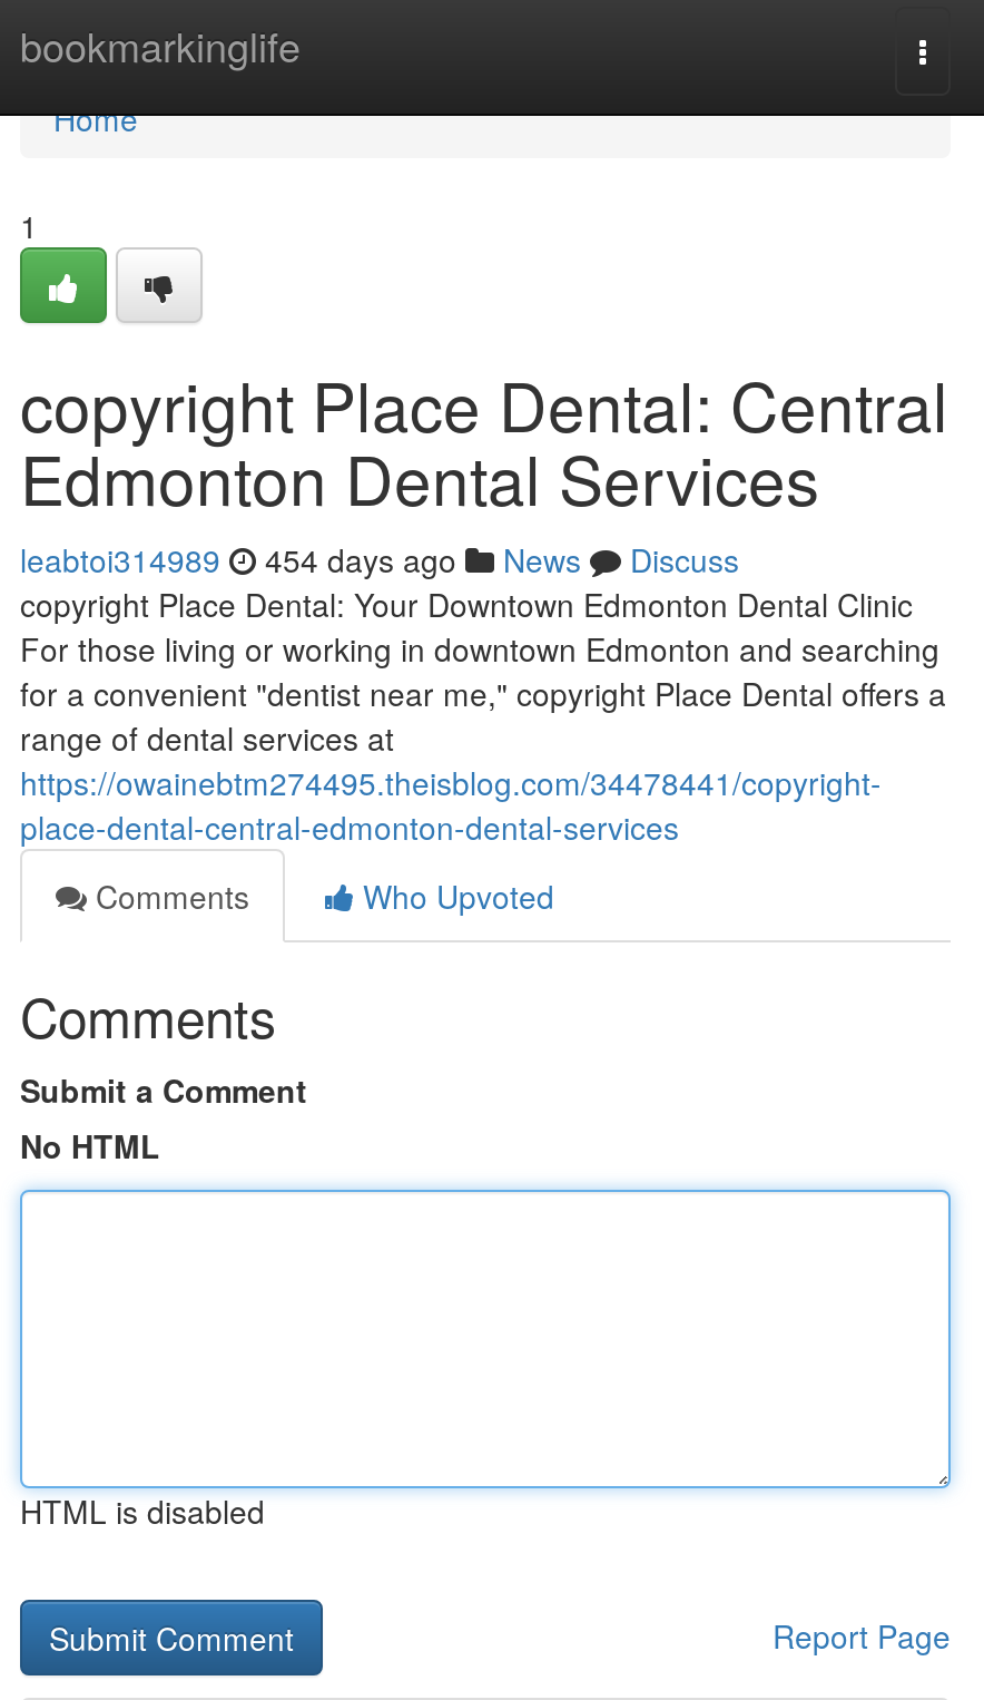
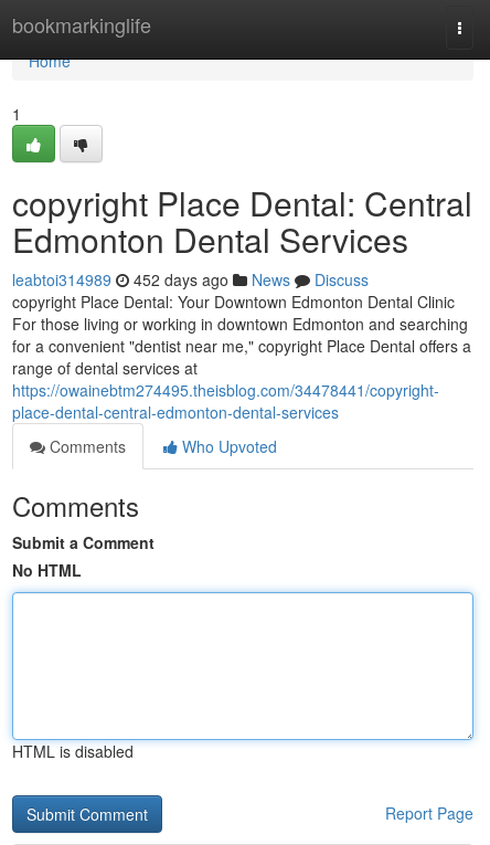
[20,537,739,582] leabtoi314989 454 days ago News Discuss -> [12,268,369,291] leabtoi314989 452 days ago News Discuss

